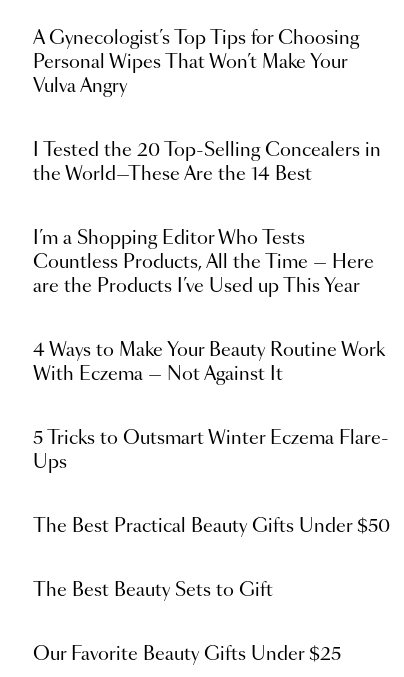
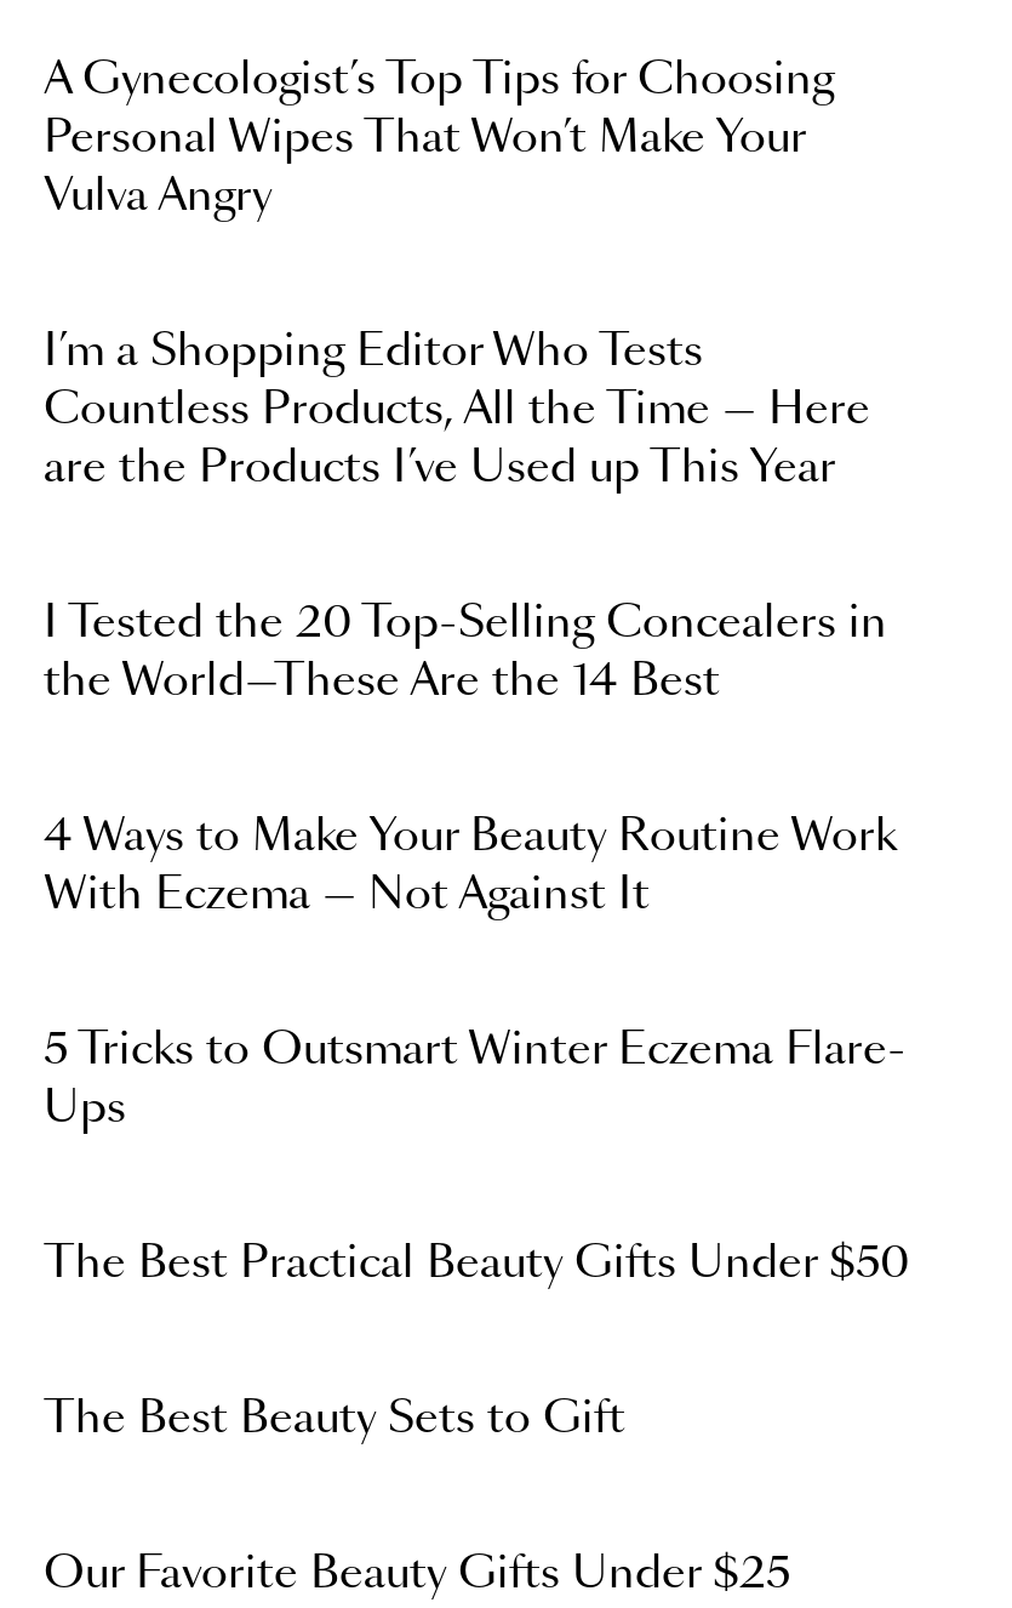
moved [33,142,381,184] -> [44,603,887,705]: I Tested the 20 Top-Selling Concealers in | the World—These Are the 14 Best
moved [33,230,374,296] -> [44,331,870,491]: I’m a Shopping Editor Who Tests | Countless Products, All the Time — Here | are the Products I’ve Used up This Year

